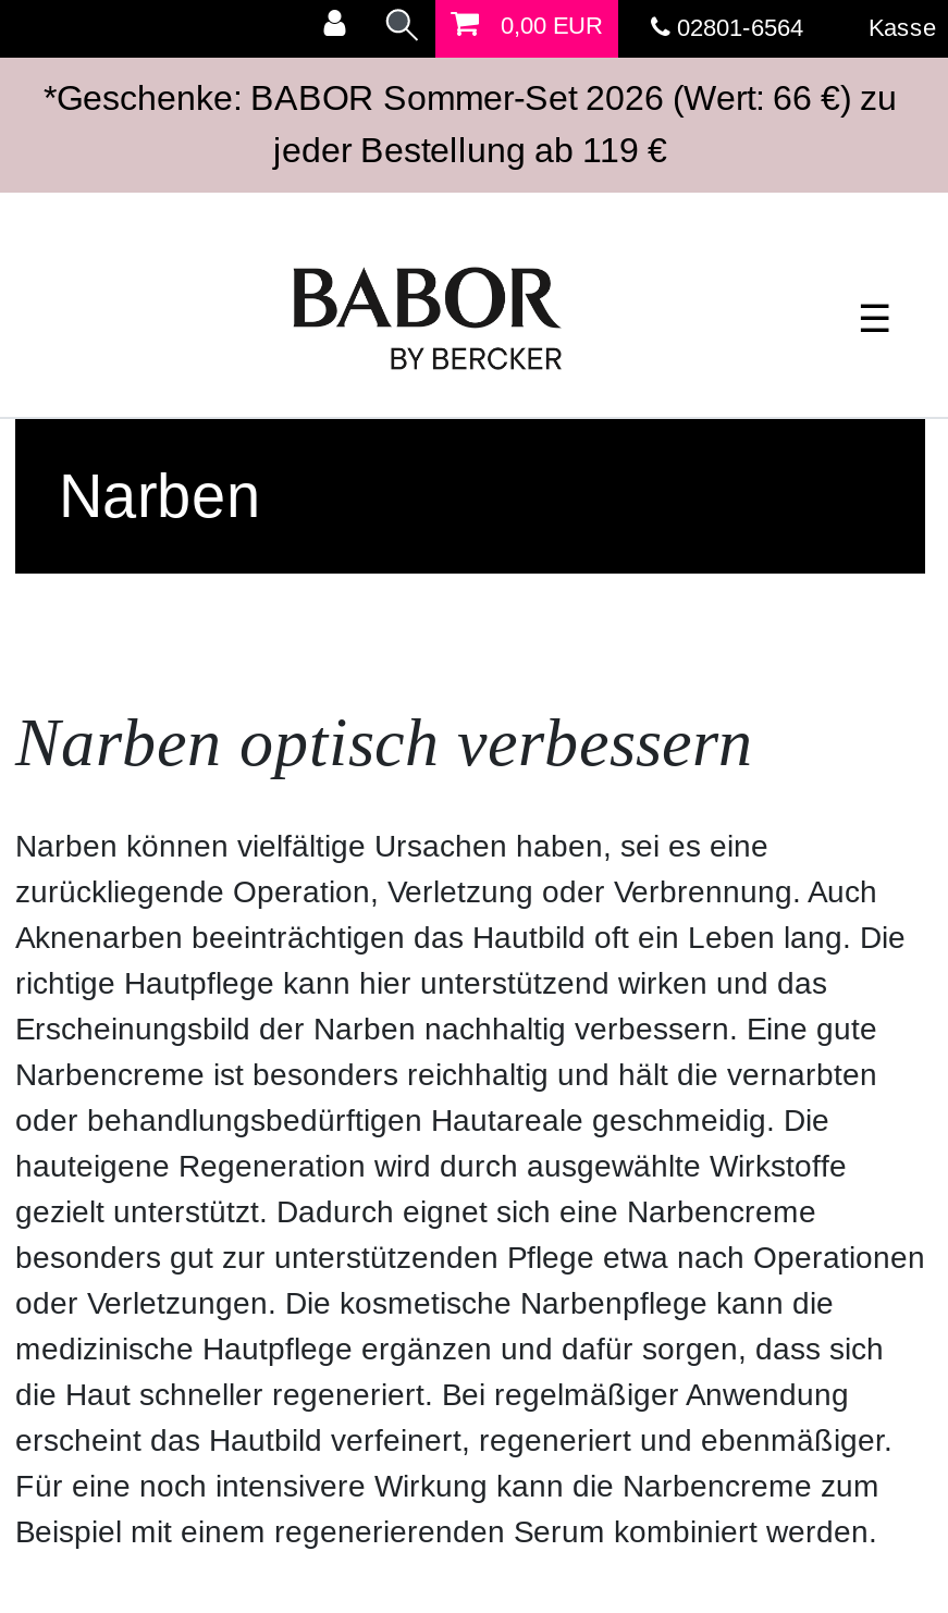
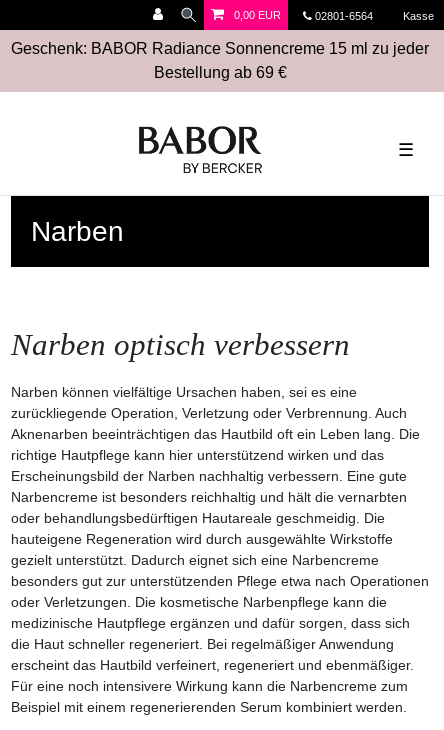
[44,79,897,169] *Geschenke: BABOR Sommer-Set 2026 (Wert: 66 €) zu | jeder Bestellung ab 119 € -> [11,40,429,81] Geschenk: BABOR Radiance Sonnencreme 15 ml zu jeder | Bestellung ab 69 €

